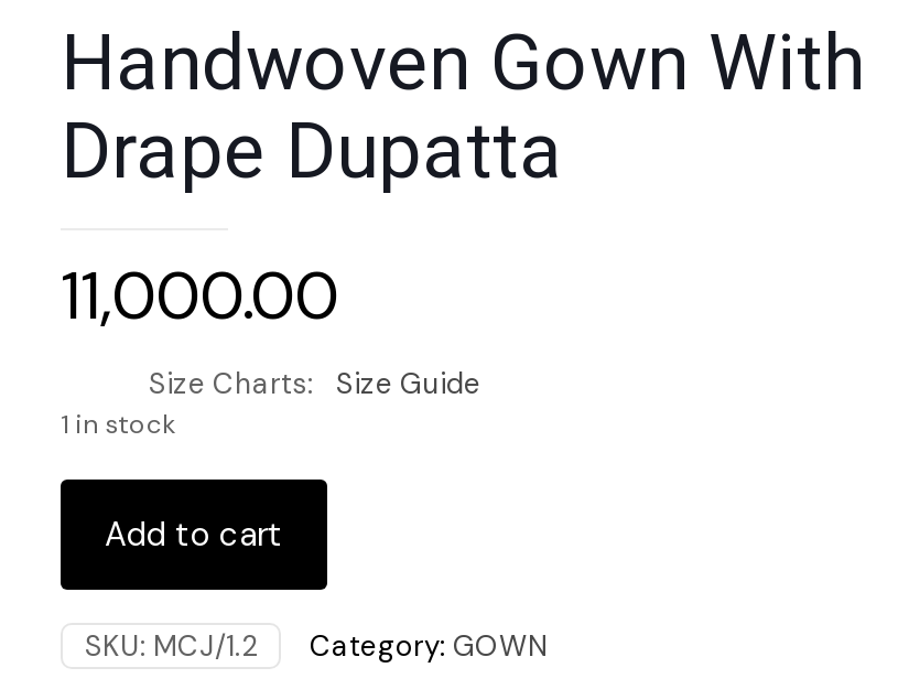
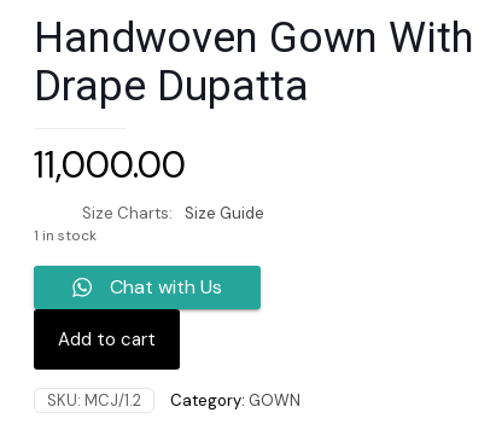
none -> [110,274,222,300] Chat with Us

